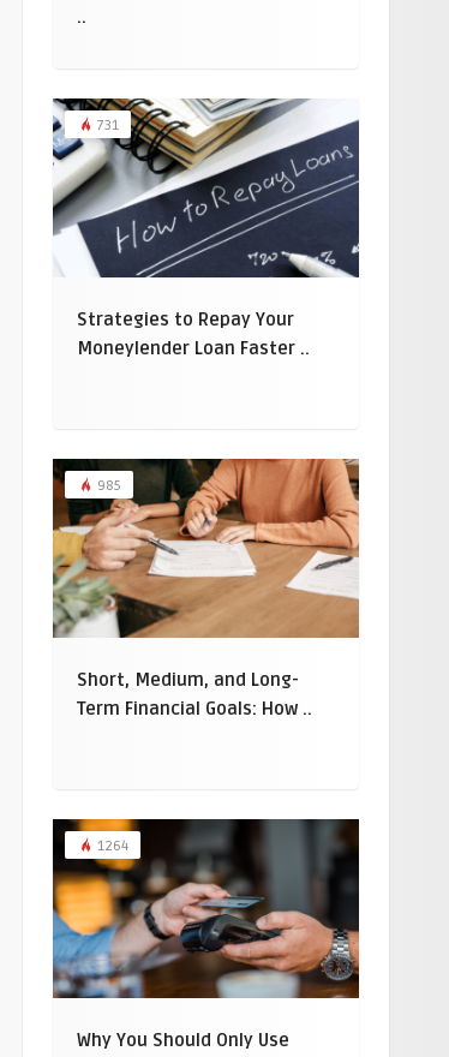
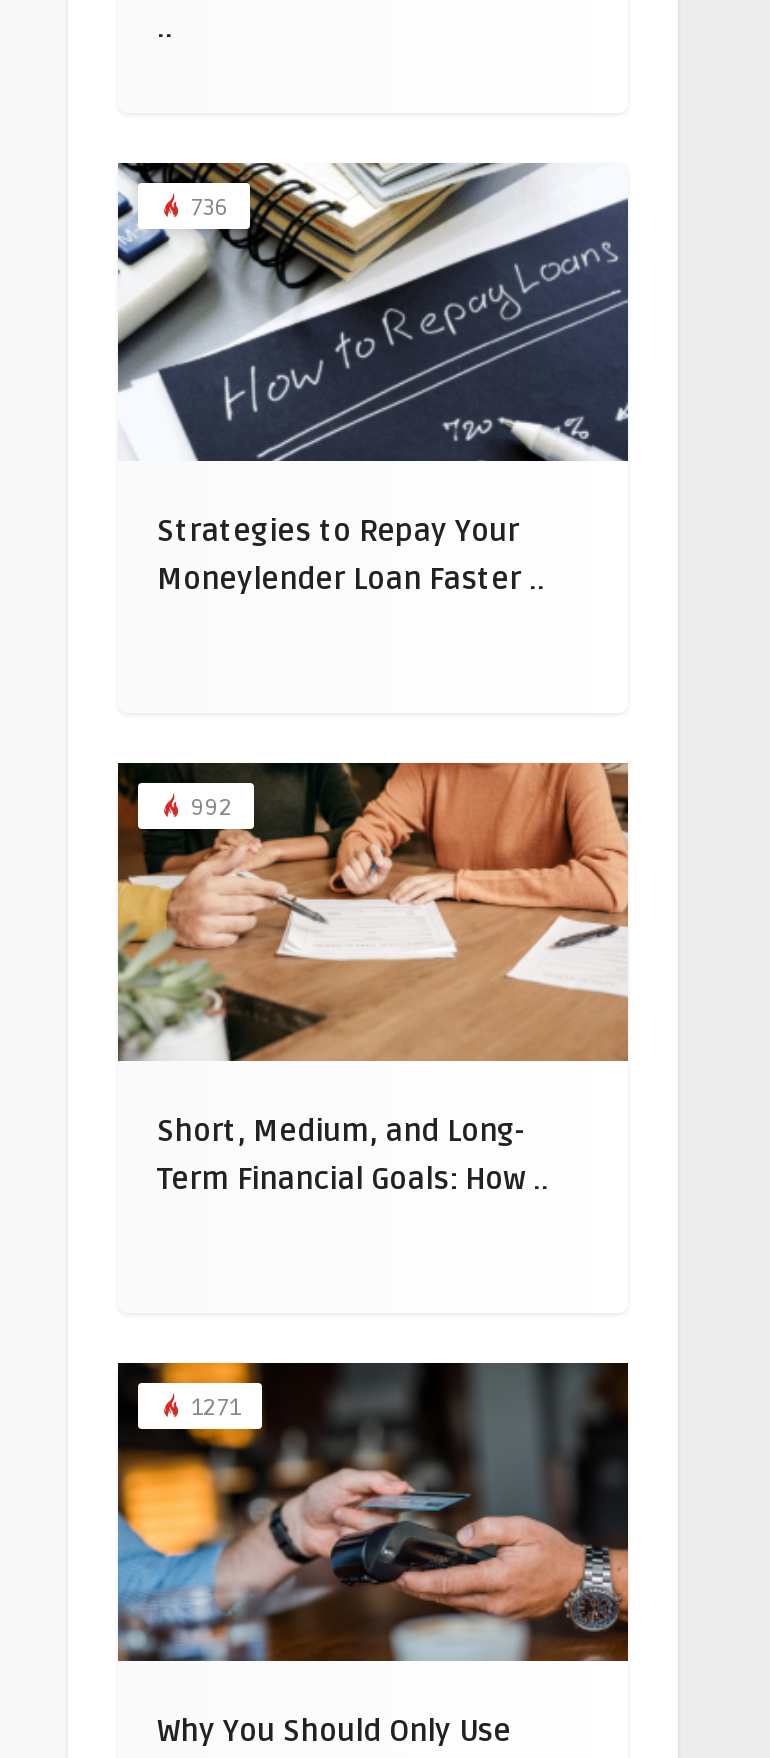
[93,117,118,135] 731 -> [185,193,229,223] 736
[93,477,121,495] 985 -> [185,793,233,823] 992
[93,837,128,855] 1264 -> [185,1393,241,1423] 1271

